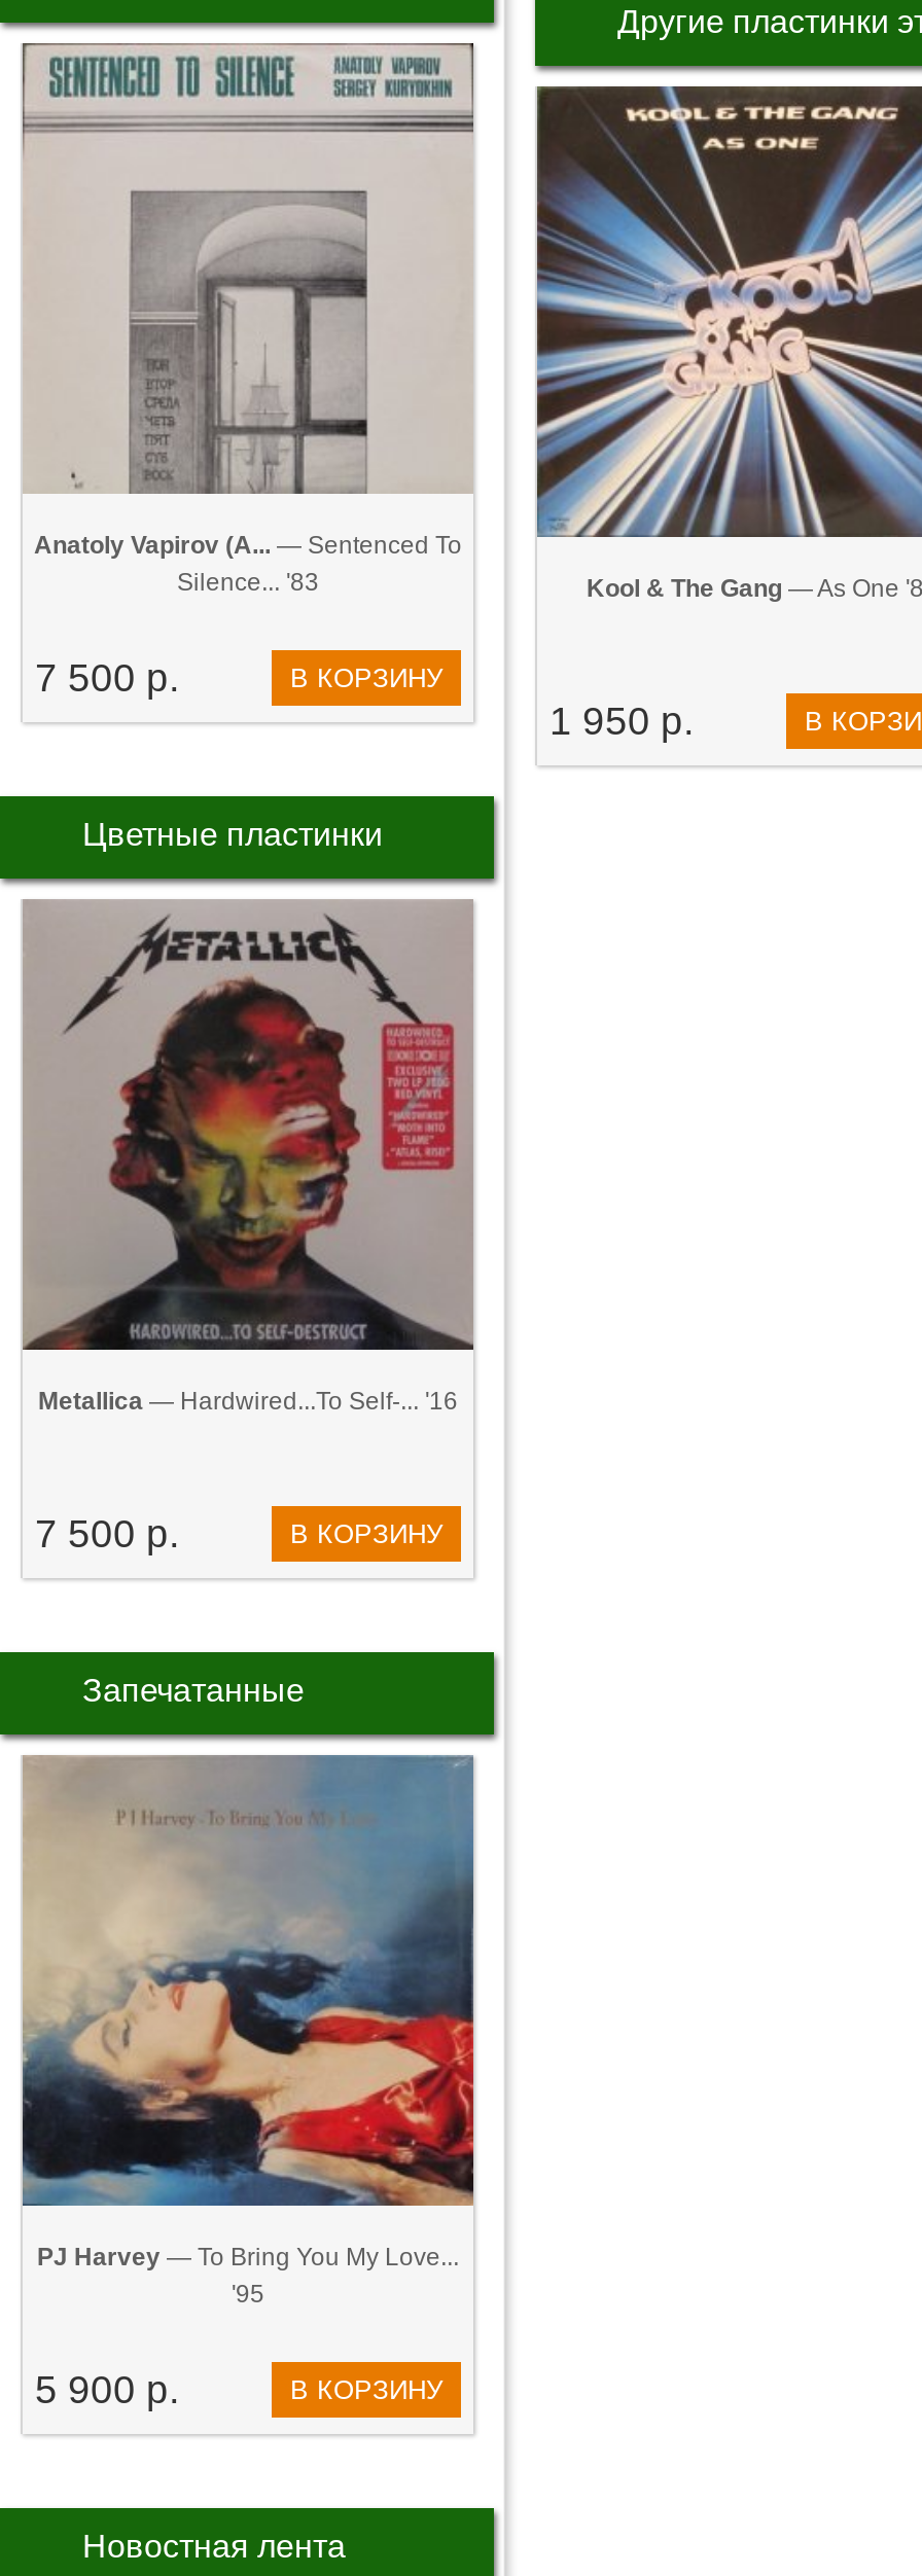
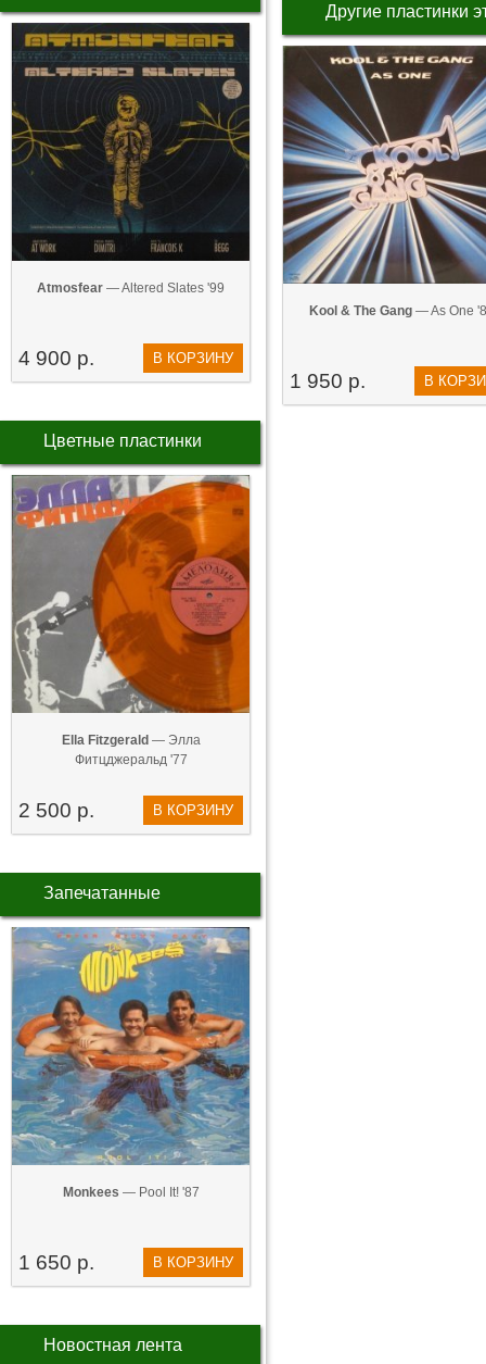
[21,43,475,597] [image] | Anatoly Vapirov (А... — Sentenced To | Silence... '83 -> [11,23,251,296] [image] | Atmosfear — Altered Slates '99
[35,656,179,700] 7 500 р. -> [18,347,94,370] 4 900 р.
[23,899,473,1416] [image] | Metallica — Hardwired...To Self-... '16 -> [12,476,251,767] [image] | Ella Fitzgerald — Элла | Фитцджеральд '77
[35,1512,179,1555] 7 500 р. -> [18,799,94,822] 2 500 р.
[21,1755,475,2309] [image] | PJ Harvey — To Bring You My Love... | '95 -> [11,927,251,1200] [image] | Monkees — Pool It! '87
[35,2368,179,2411] 5 900 р. -> [18,1251,94,1274] 1 650 р.

